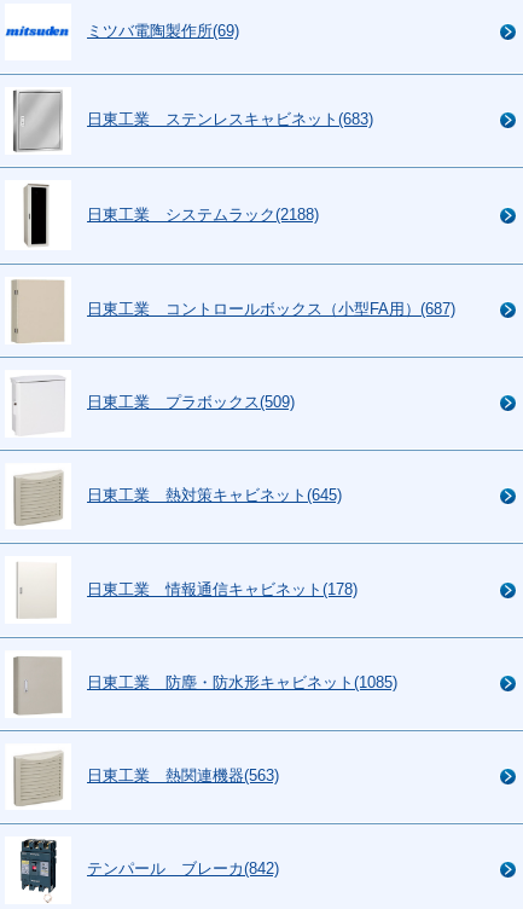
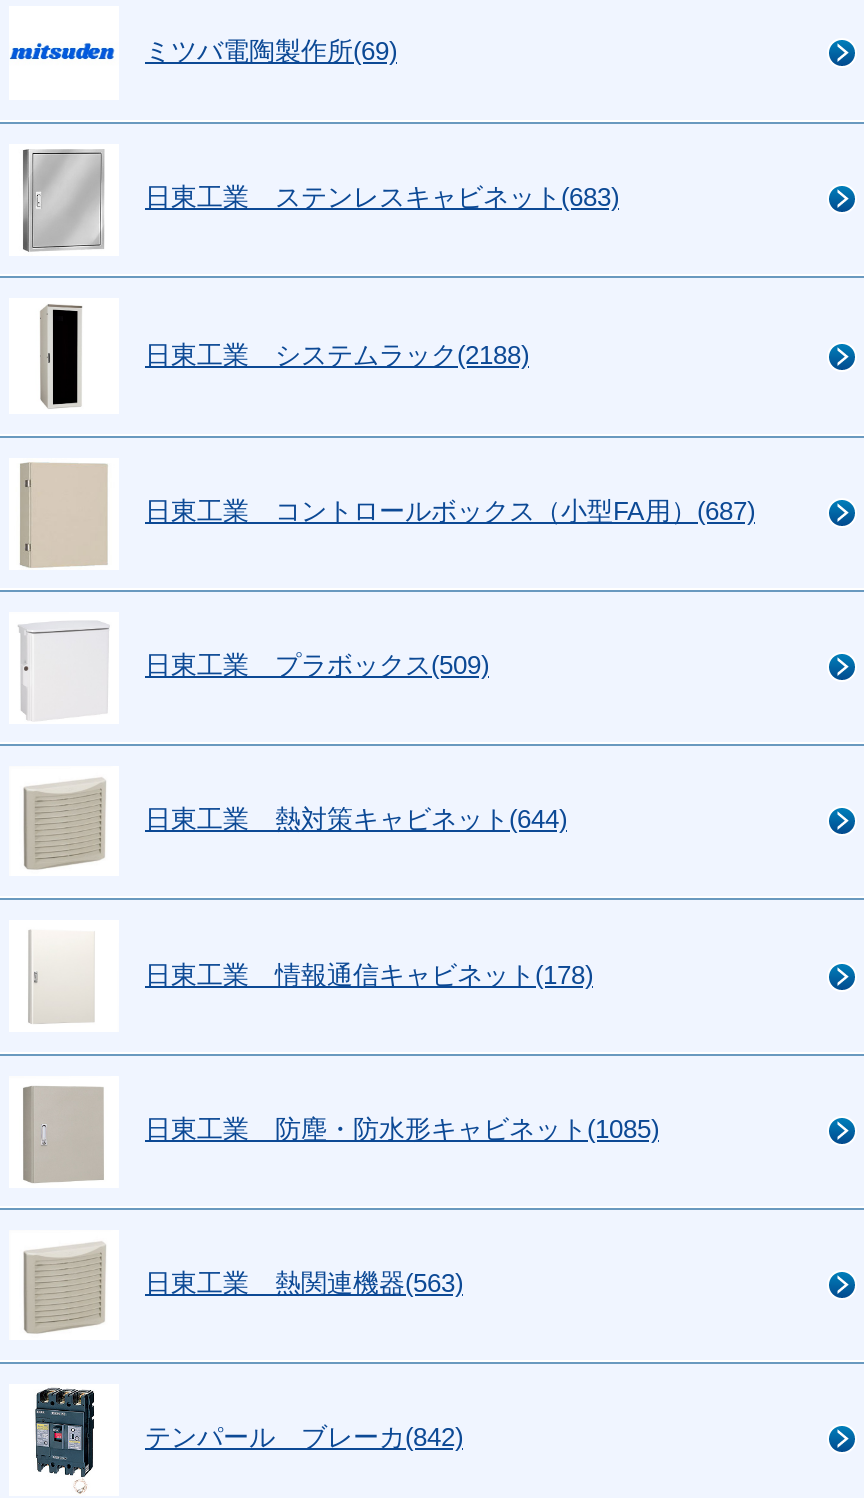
[87,486,342,504] 日東工業 熱対策キャビネット(645) -> [145,804,567,834] 日東工業 熱対策キャビネット(644)

